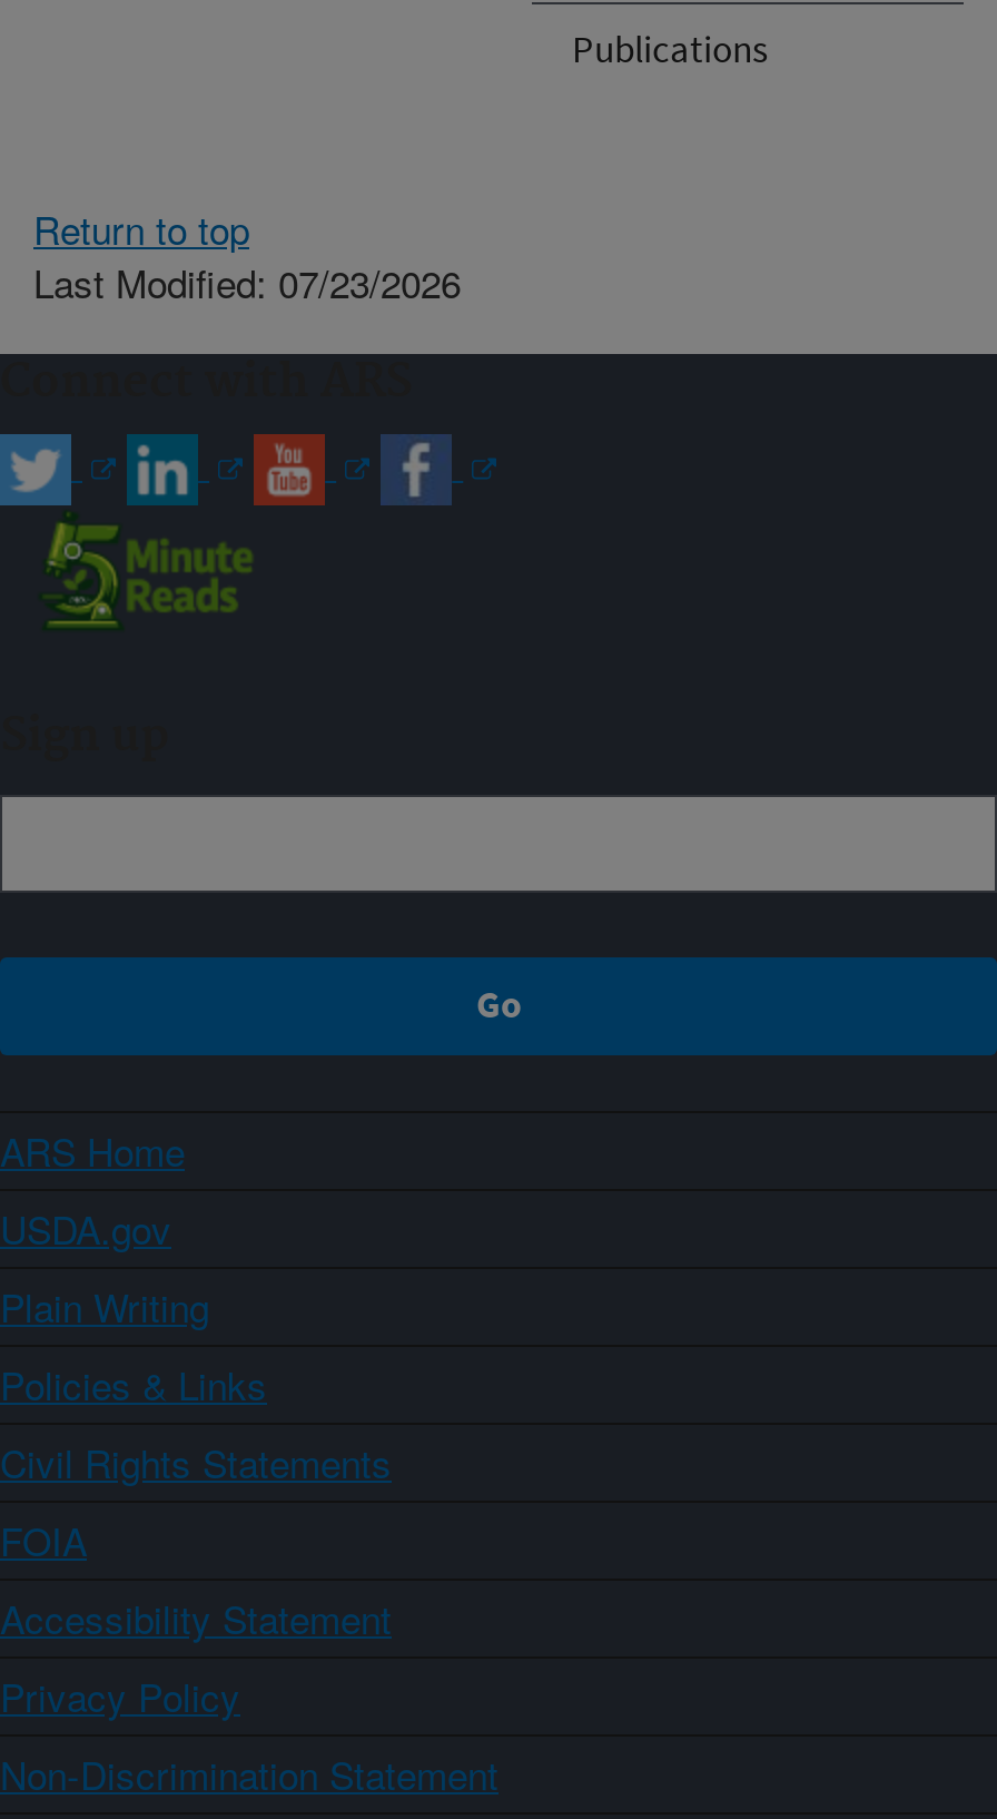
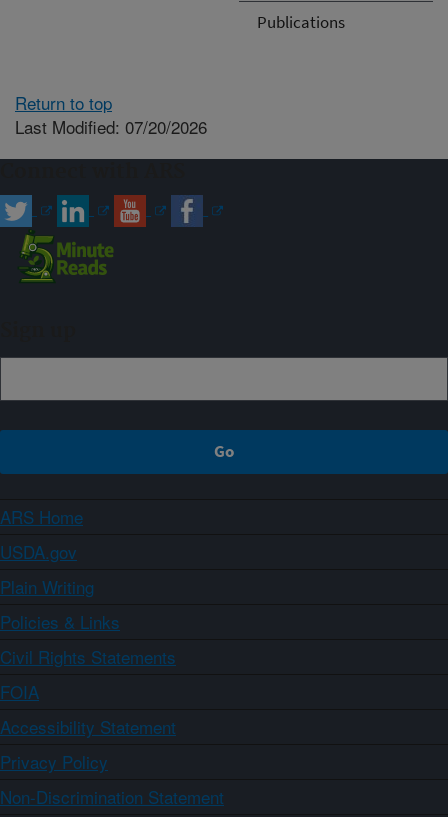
[33,254,461,309] Last Modified: 07/23/2026 -> [15,114,207,139] Last Modified: 07/20/2026

